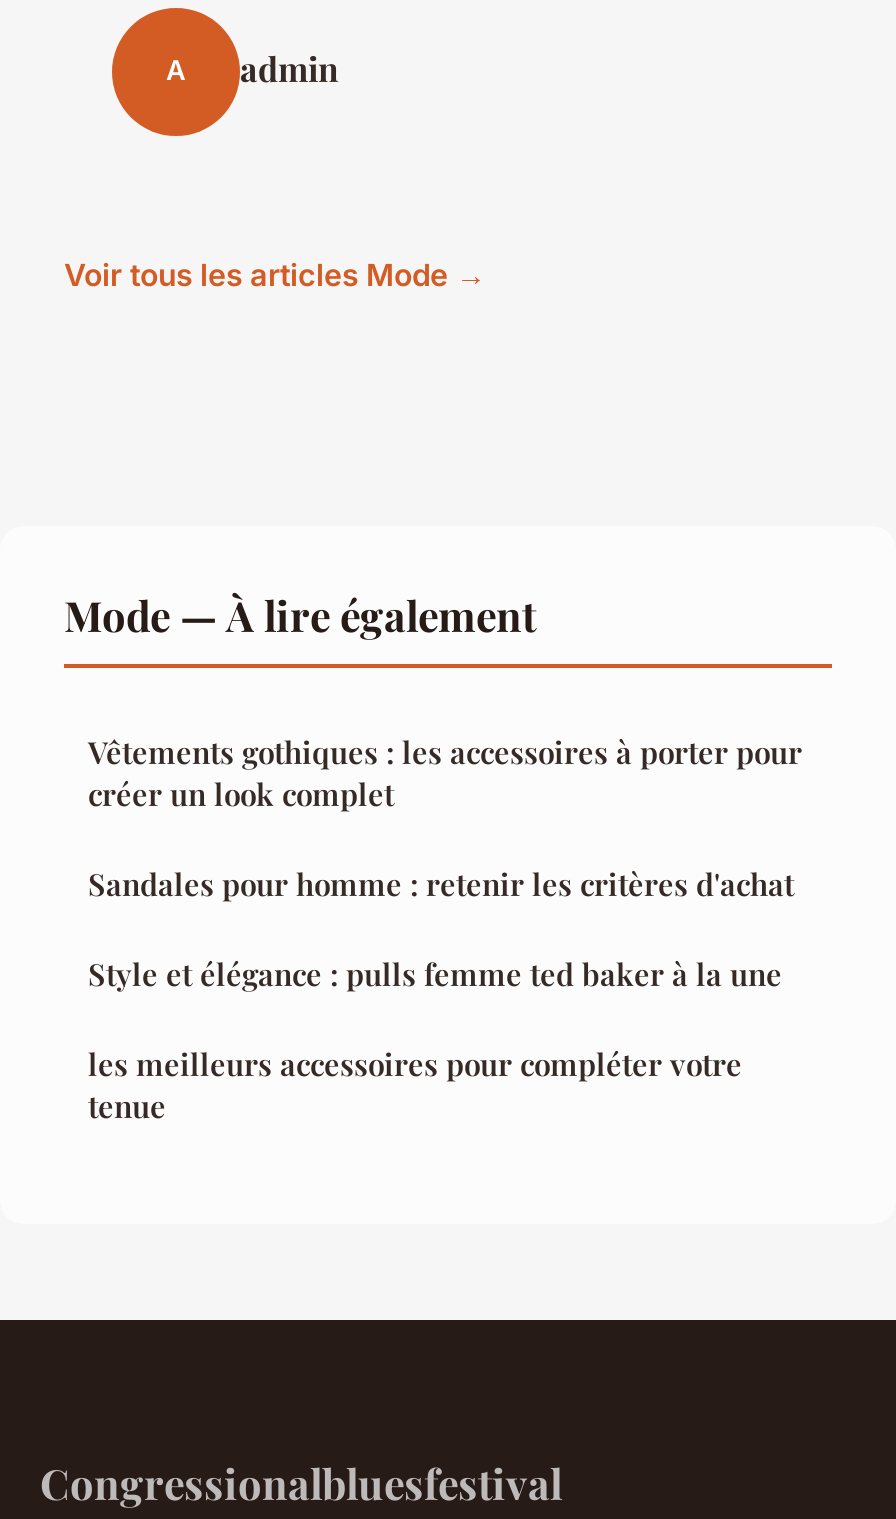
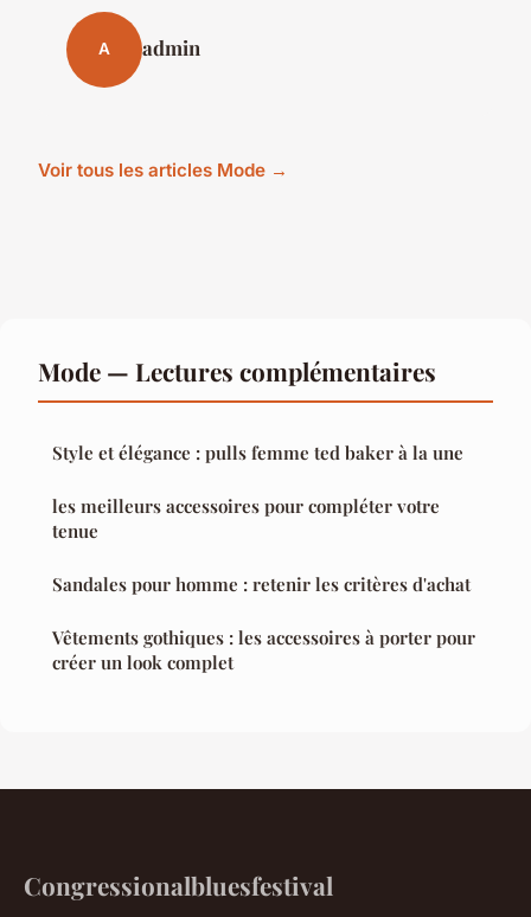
[64,585,536,641] Mode — À lire également -> [38,354,436,387] Mode — Lectures complémentaires
moved [88,731,802,903] -> [52,572,475,674]: Sandales pour homme : retenir les critères d'achat | Vêtements gothiques : les accessoires à porter pour | créer un look complet
moved [88,953,782,1125] -> [52,440,463,542]: Style et élégance : pulls femme ted baker à la une | les meilleurs accessoires pour compléter votre | tenue

